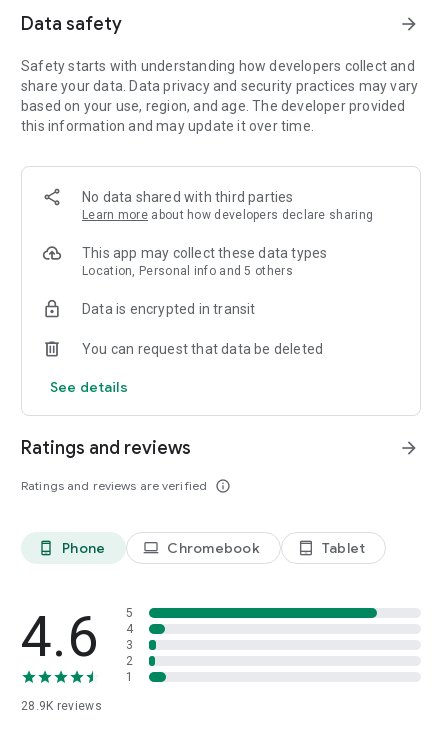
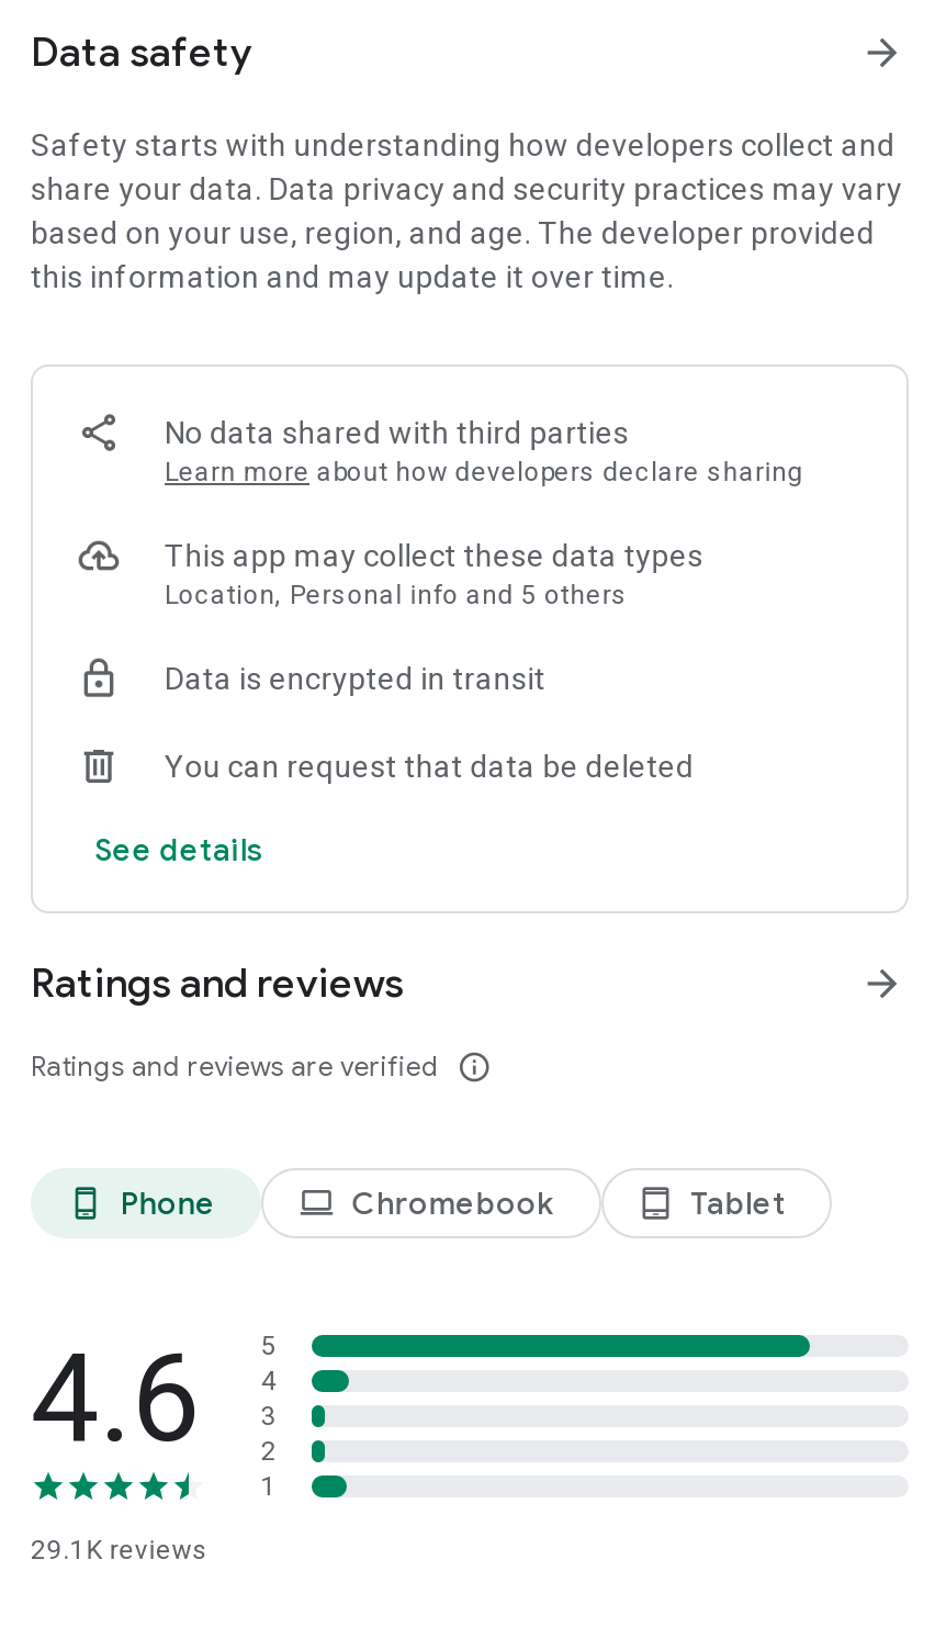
[21,699,102,713] 28.9K reviews -> [31,1535,208,1566] 29.1K reviews

